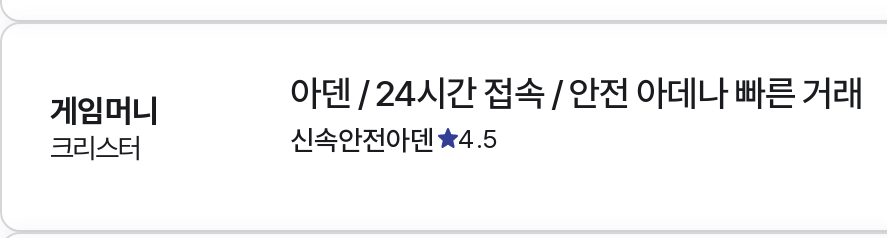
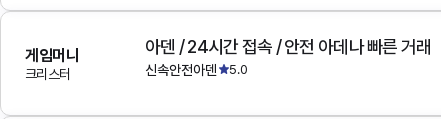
[290,123,498,155] 신속안전아덴 4.5 -> [145,61,248,77] 신속안전아덴 5.0

